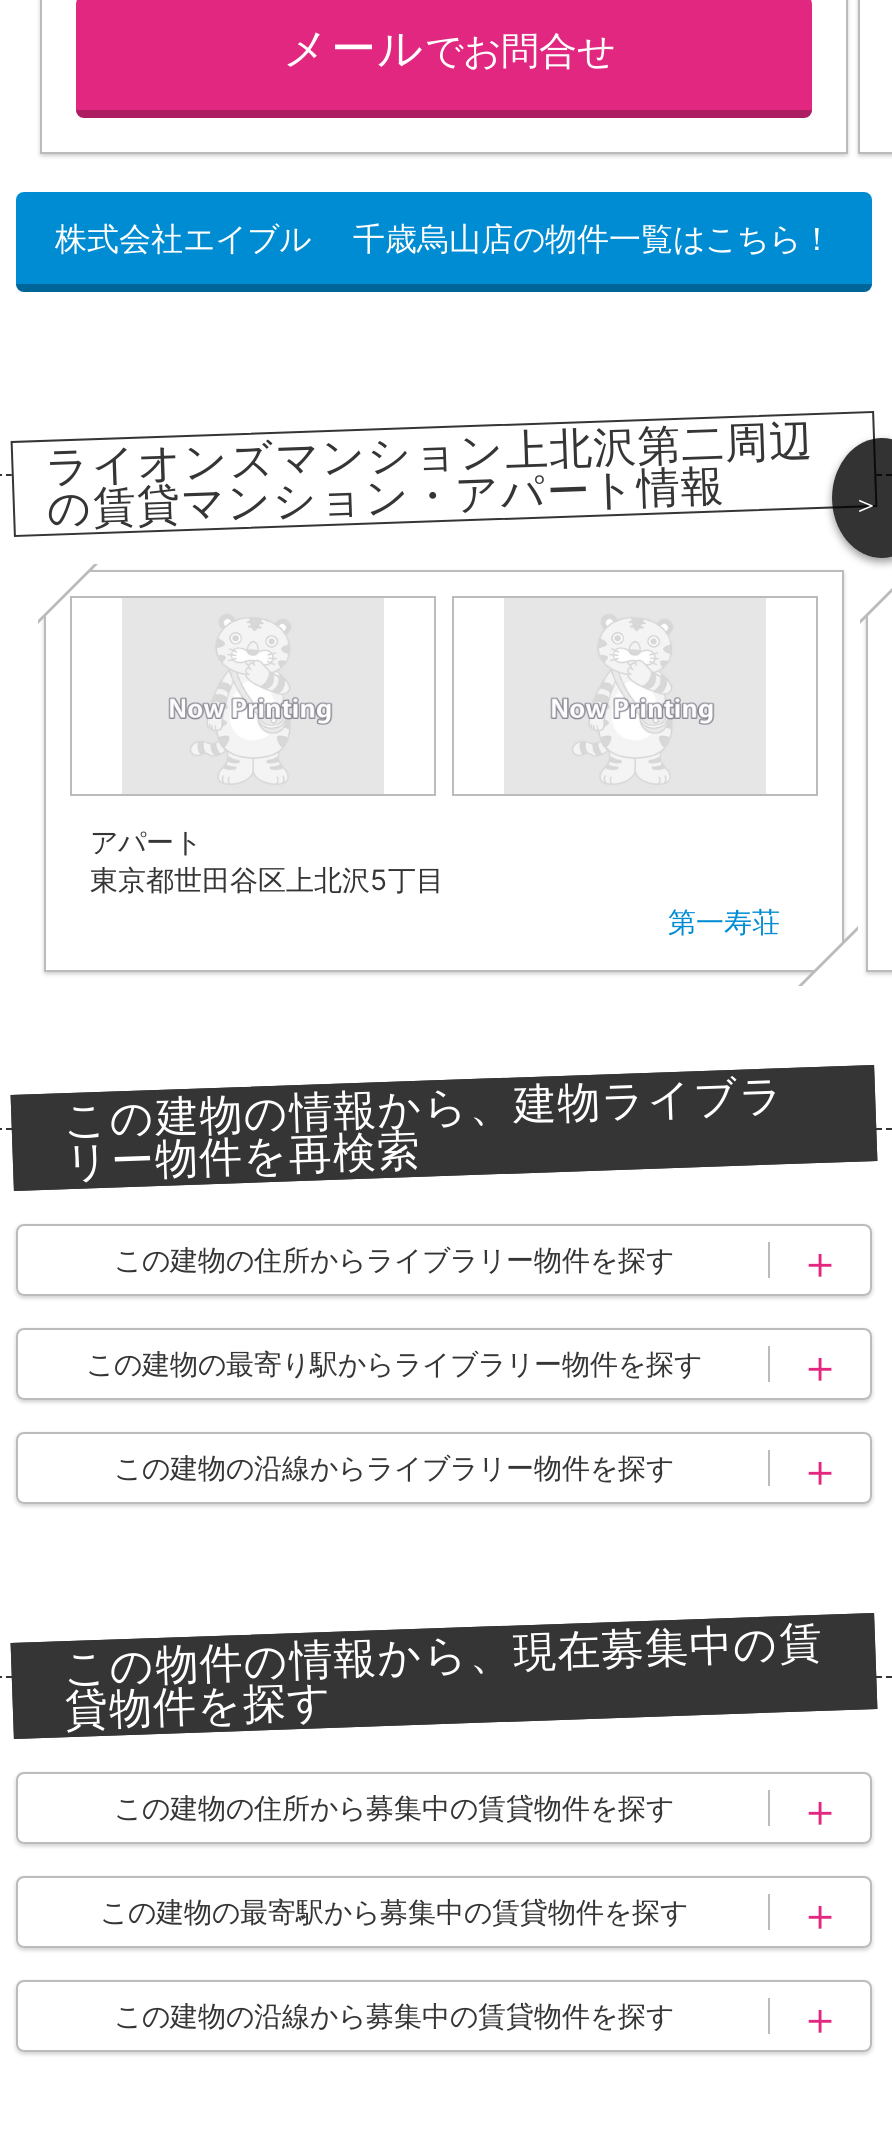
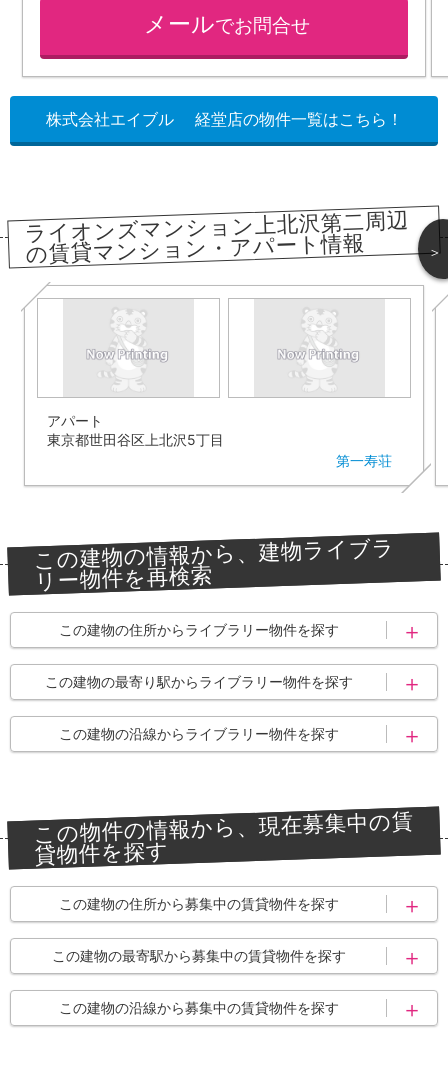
[55,219,833,259] 株式会社エイブル 千歳烏山店の物件一覧はこちら！ -> [45,109,402,129] 株式会社エイブル 経堂店の物件一覧はこちら！

